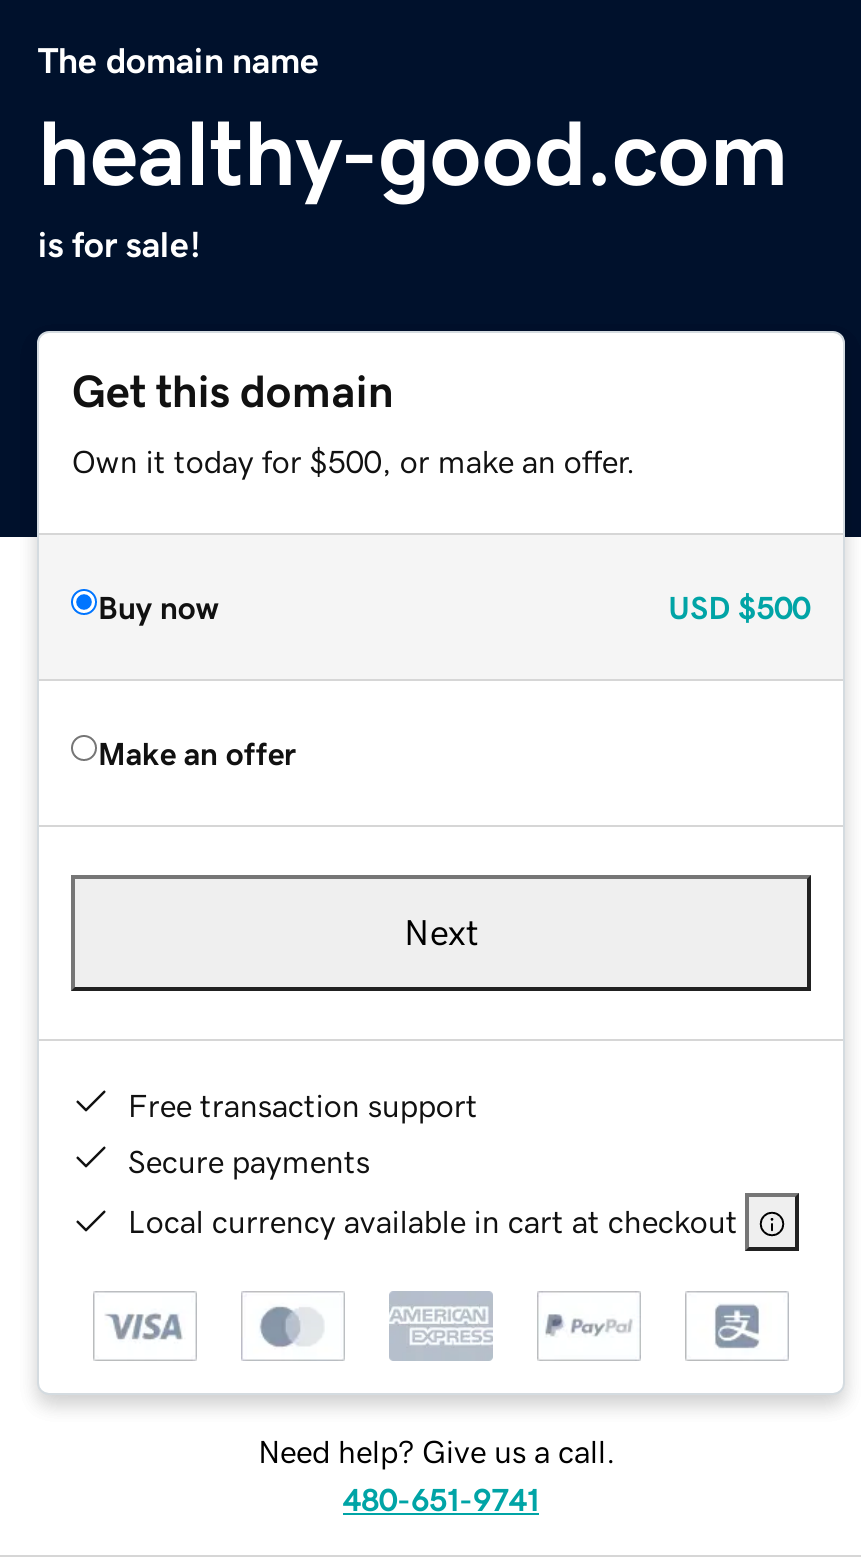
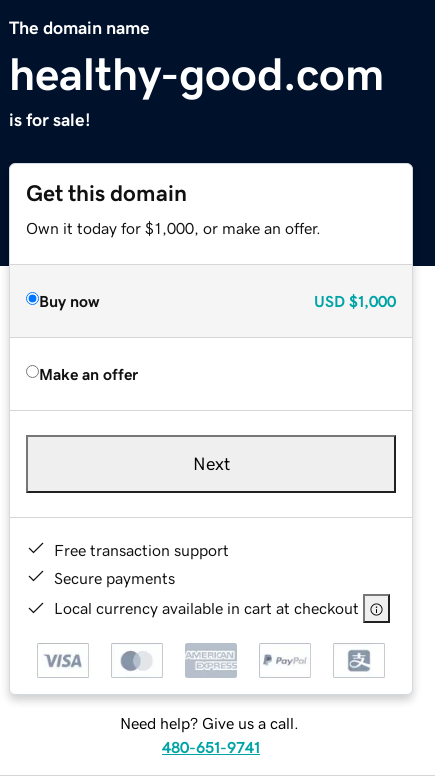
[72,444,636,476] Own it today for $500, or make an offer. -> [26,220,321,236] Own it today for $1,000, or make an offer.
[668,590,810,622] USD $500 -> [314,293,396,309] USD $1,000

